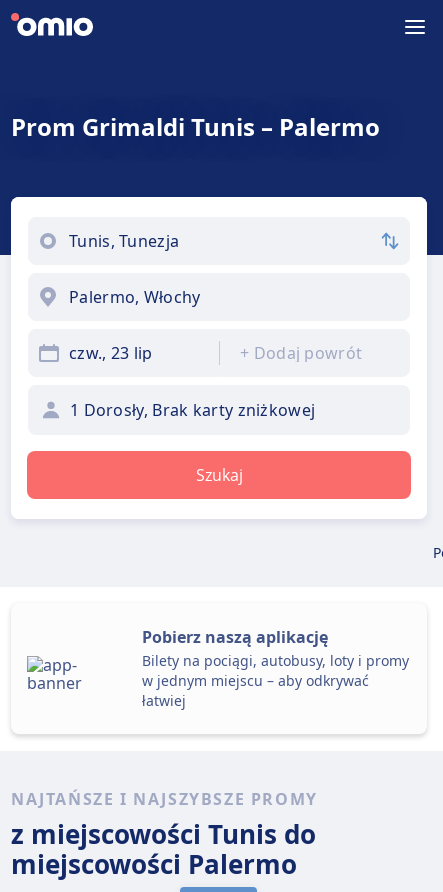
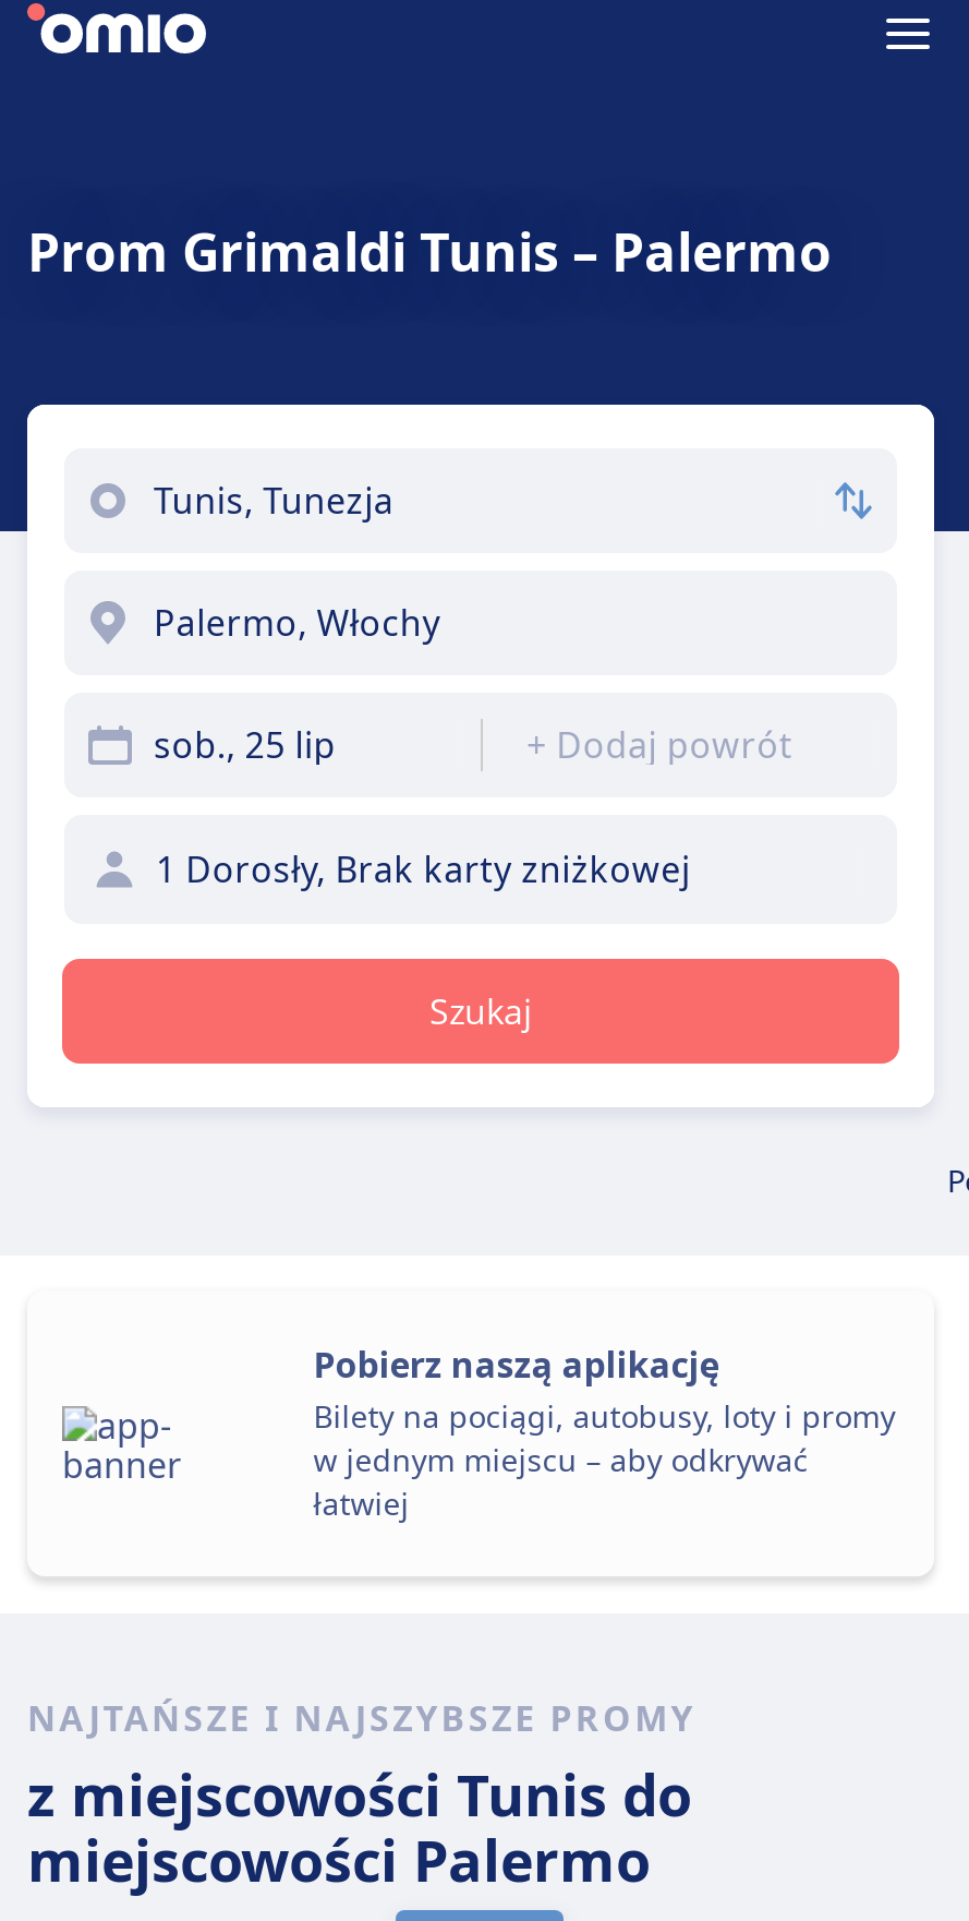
[69,342,153,364] czw., 23 lip -> [154,721,336,769] sob., 25 lip

